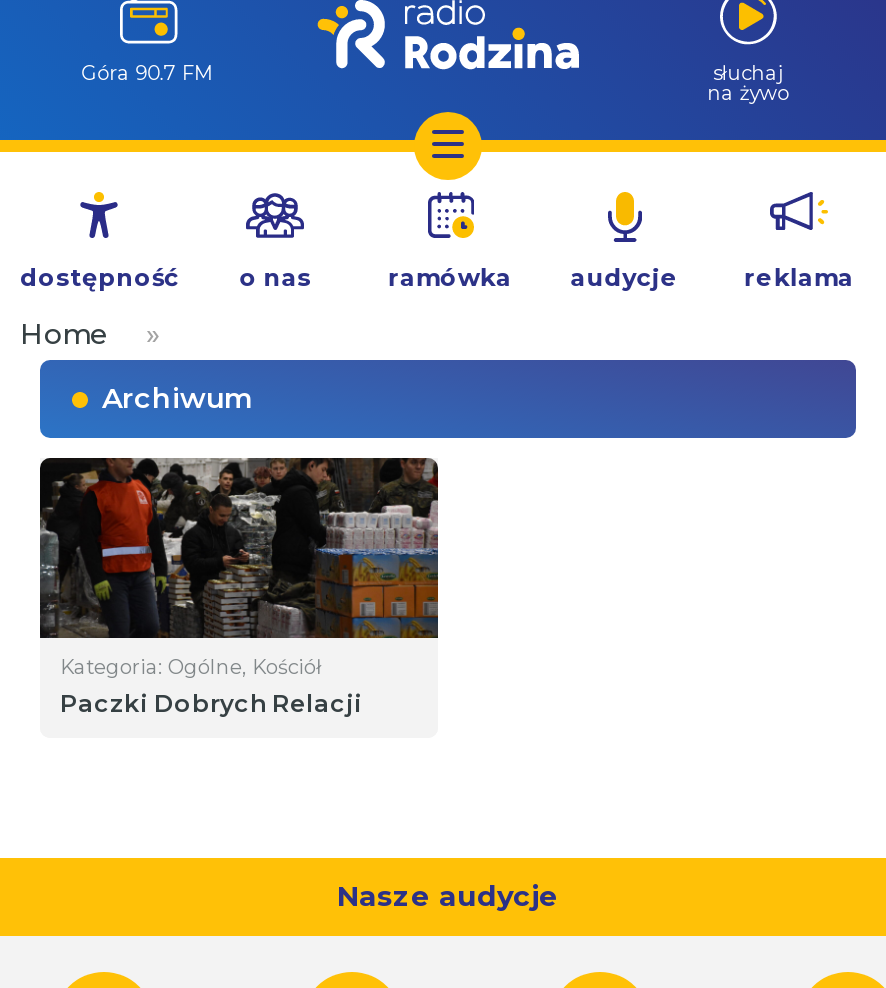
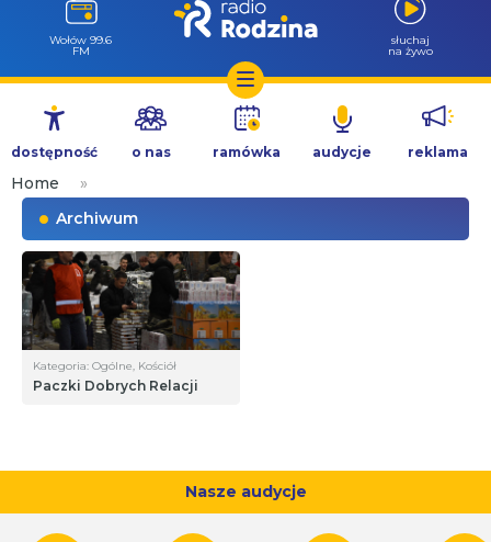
[82,60,214,86] Góra 90.7 FM -> [50,33,112,58] Wołów 99.6 | FM

